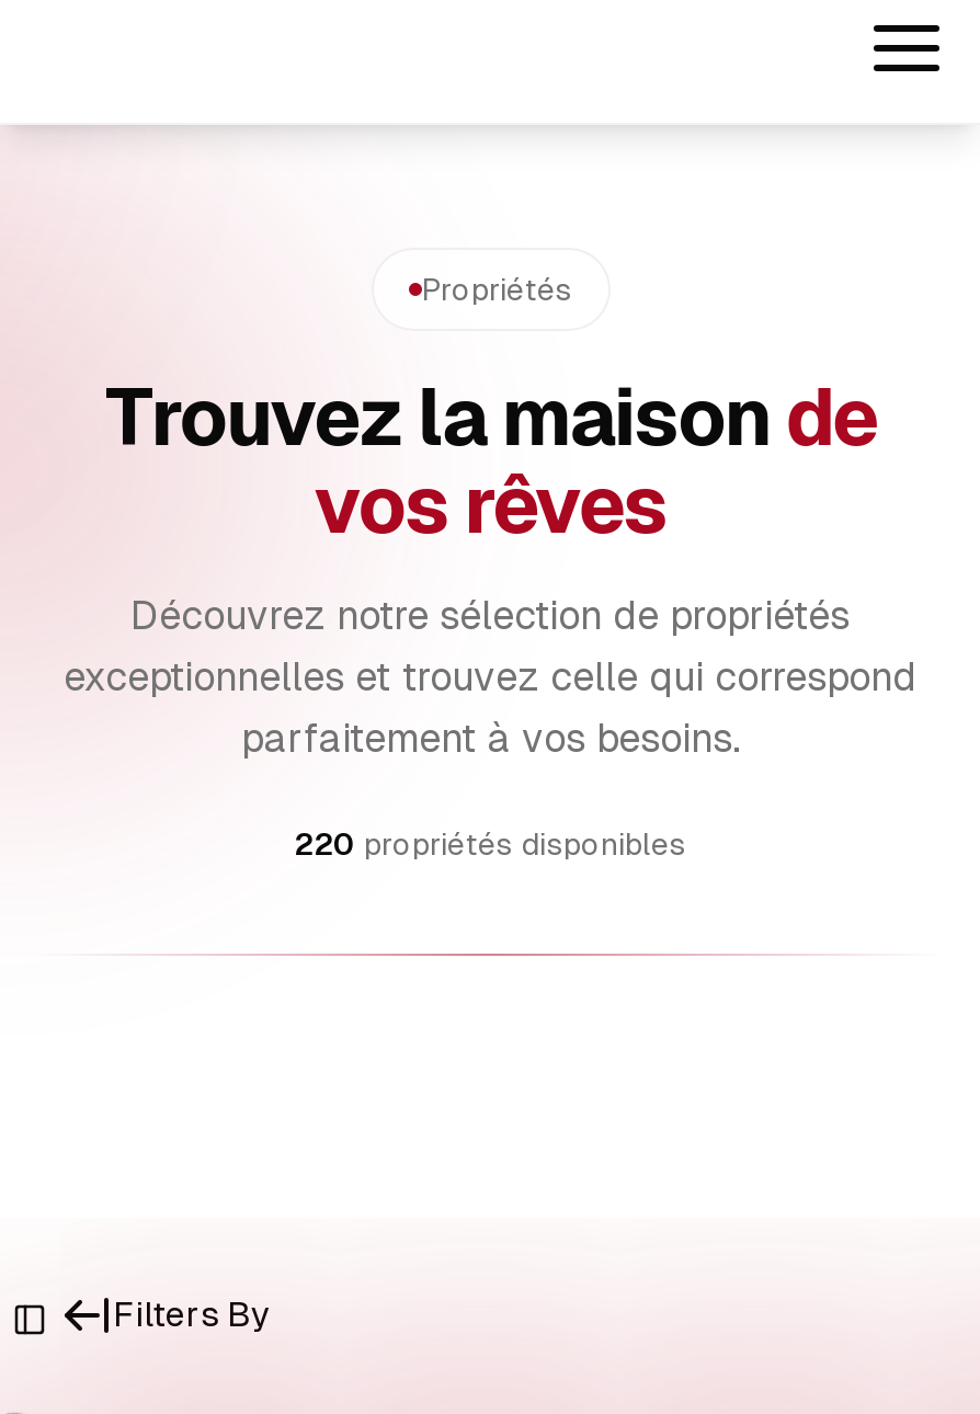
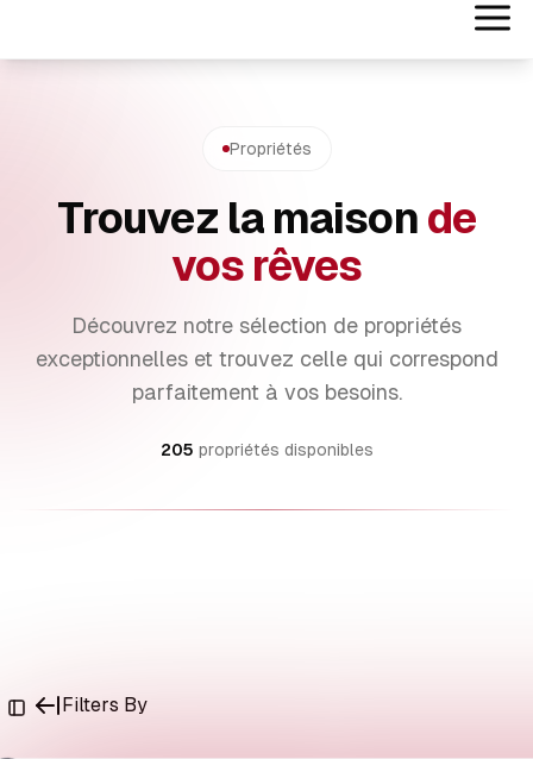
[294,826,686,862] 220 propriétés disponibles -> [160,440,373,459] 205 propriétés disponibles

